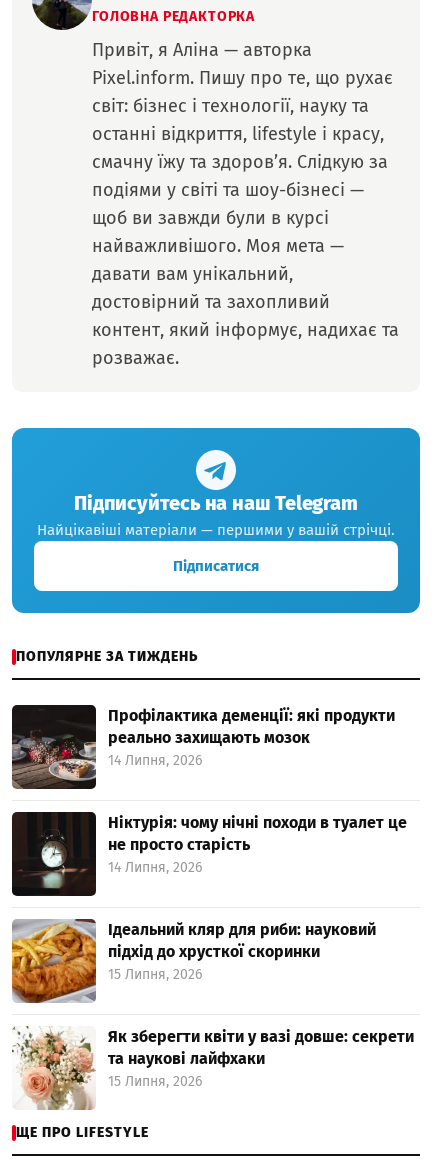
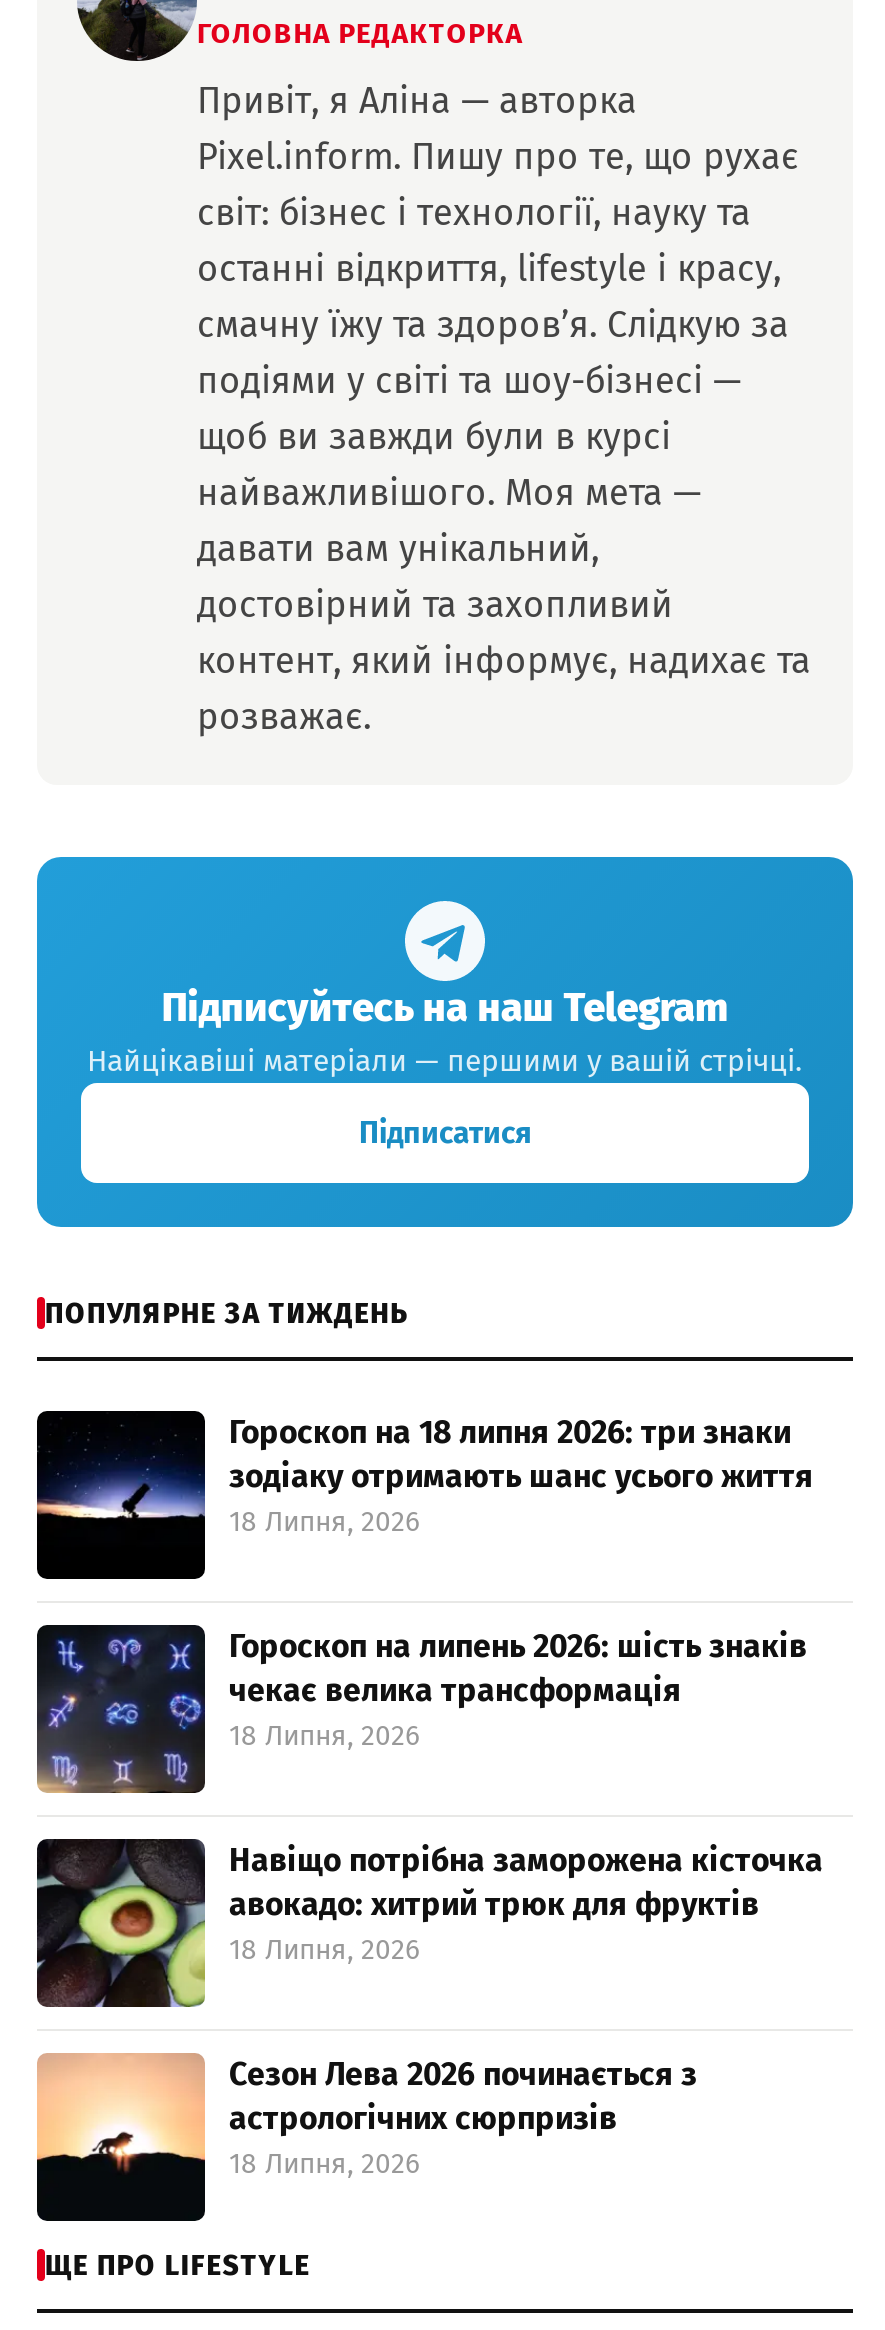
[11,706,395,789] [image] | Профілактика деменції: які продукти | реально захищають мозок | 14 Липня, 2026 -> [35,1412,813,1580] [image] | Гороскоп на 18 липня 2026: три знаки | зодіаку отримають шанс усього життя | 18 Липня, 2026
[11,811,407,897] [image] | Ніктурія: чому нічні походи в туалет це | не просто старість | 14 Липня, 2026 -> [35,1624,807,1794] [image] | Гороскоп на липень 2026: шість знаків | чекає велика трансформація | 18 Липня, 2026
[11,919,376,1004] [image] | Ідеальний кляр для риби: науковий | підхід до хрусткої скоринки | 15 Липня, 2026 -> [35,1838,823,2010] [image] | Навіщо потрібна заморожена кісточка | авокадо: хитрий трюк для фруктів | 18 Липня, 2026
[11,1026,414,1111] [image] | Як зберегти квіти у вазі довше: секрети | та наукові лайфхаки | 15 Липня, 2026 -> [35,2052,697,2224] [image] | Сезон Лева 2026 починається з | астрологічних сюрпризів | 18 Липня, 2026

